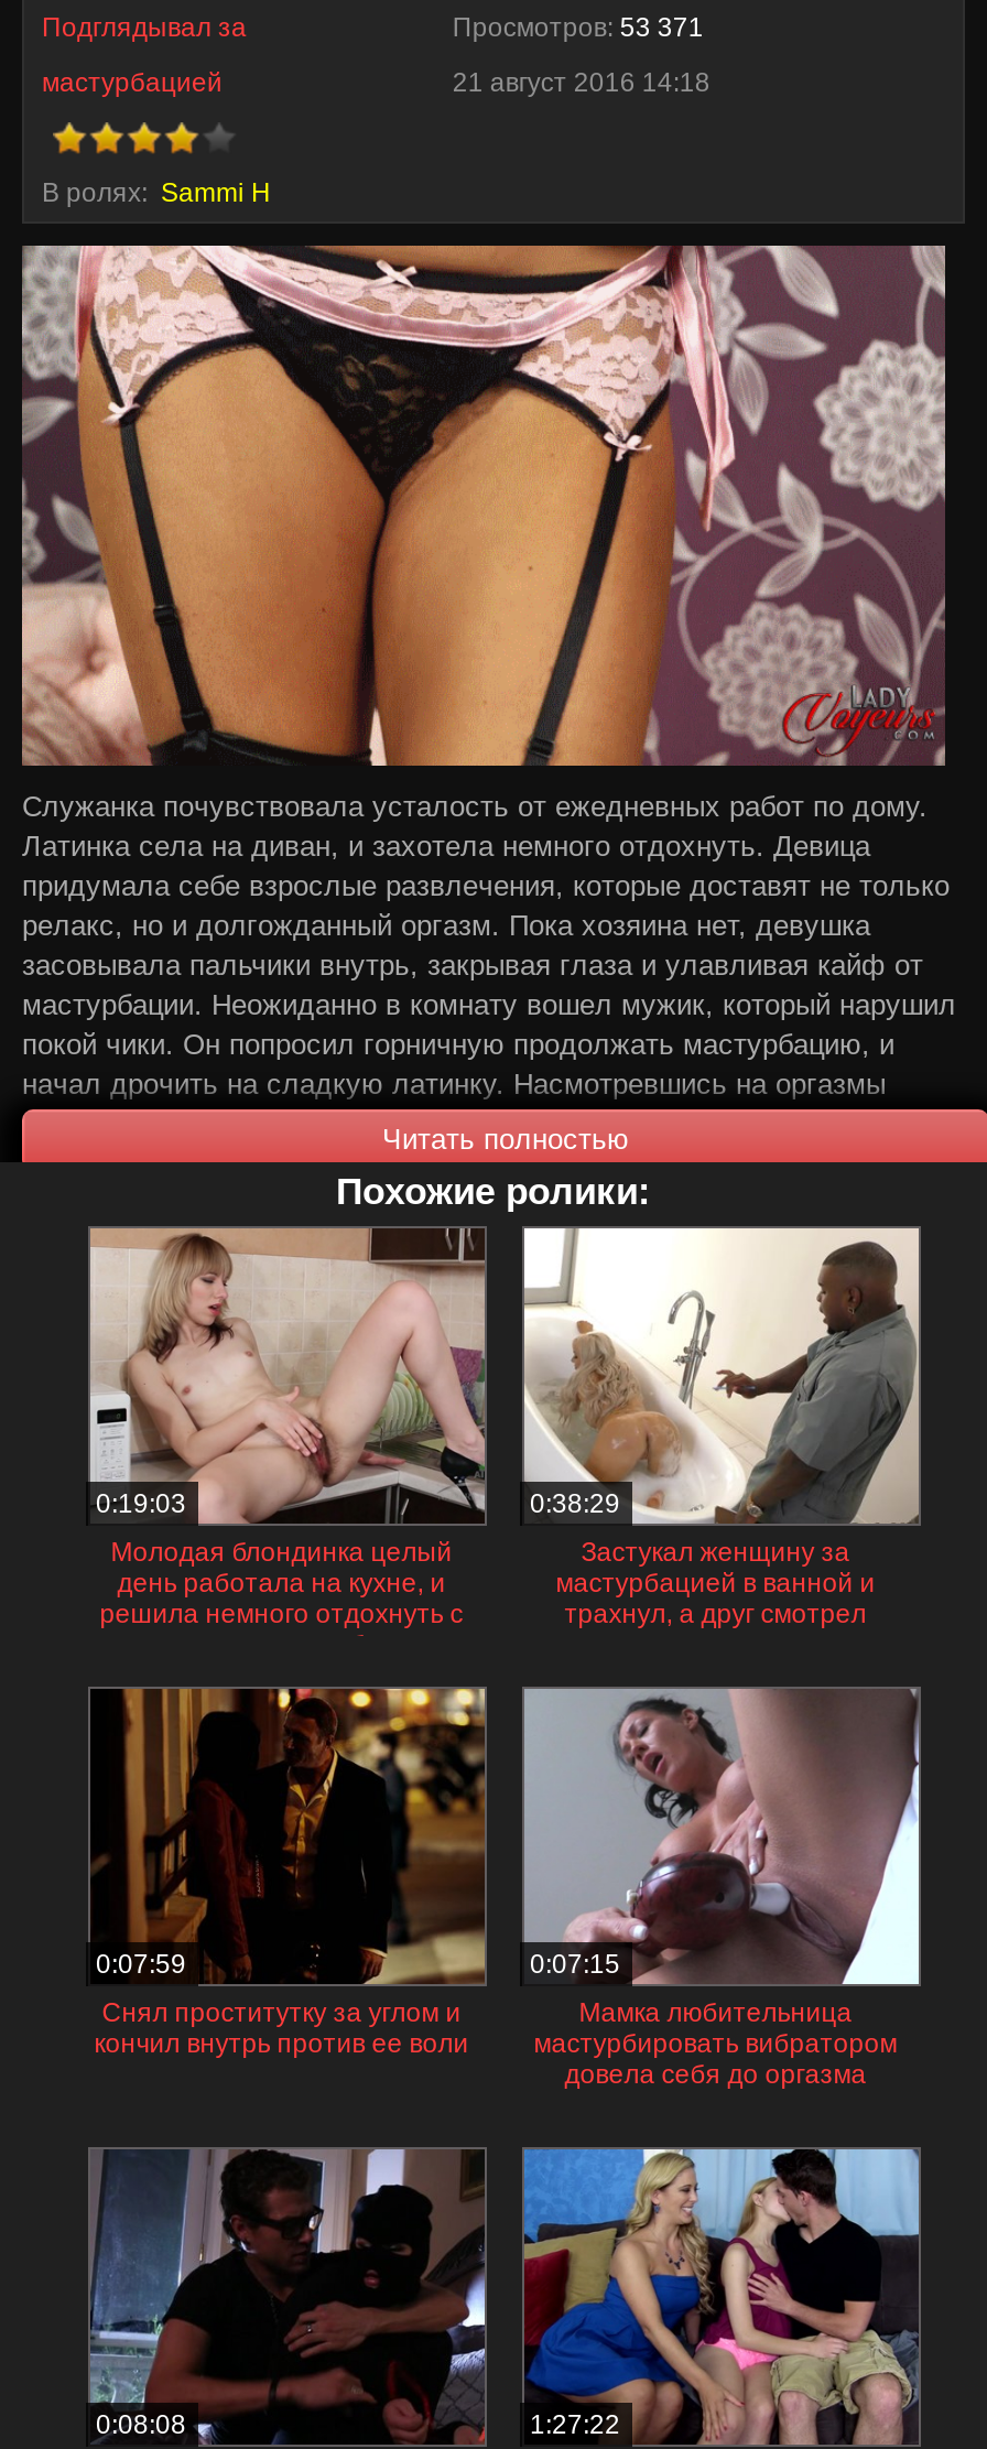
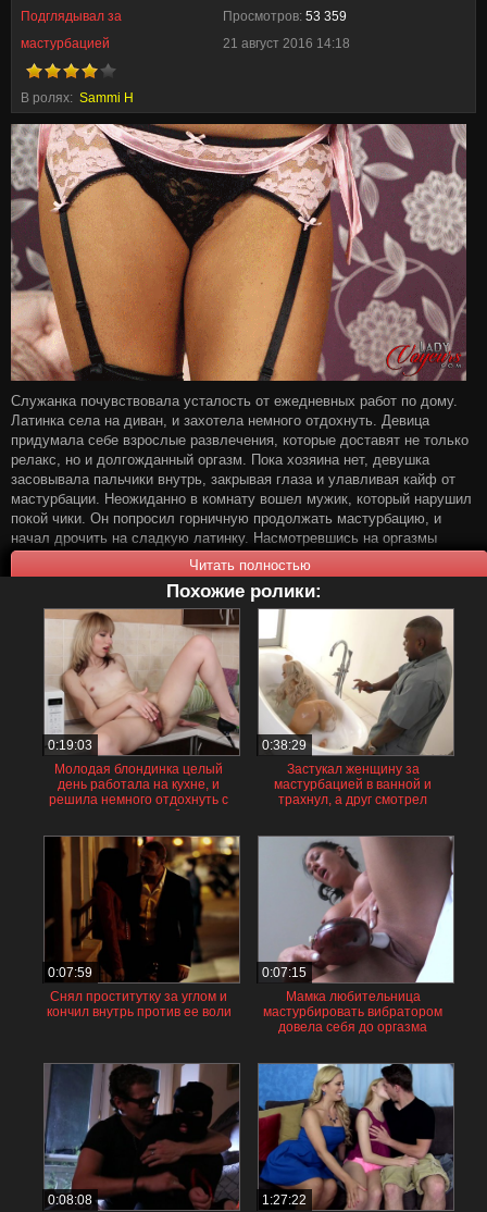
[453,12,704,43] Просмотров: 53 371 -> [223,8,347,24] Просмотров: 53 359

